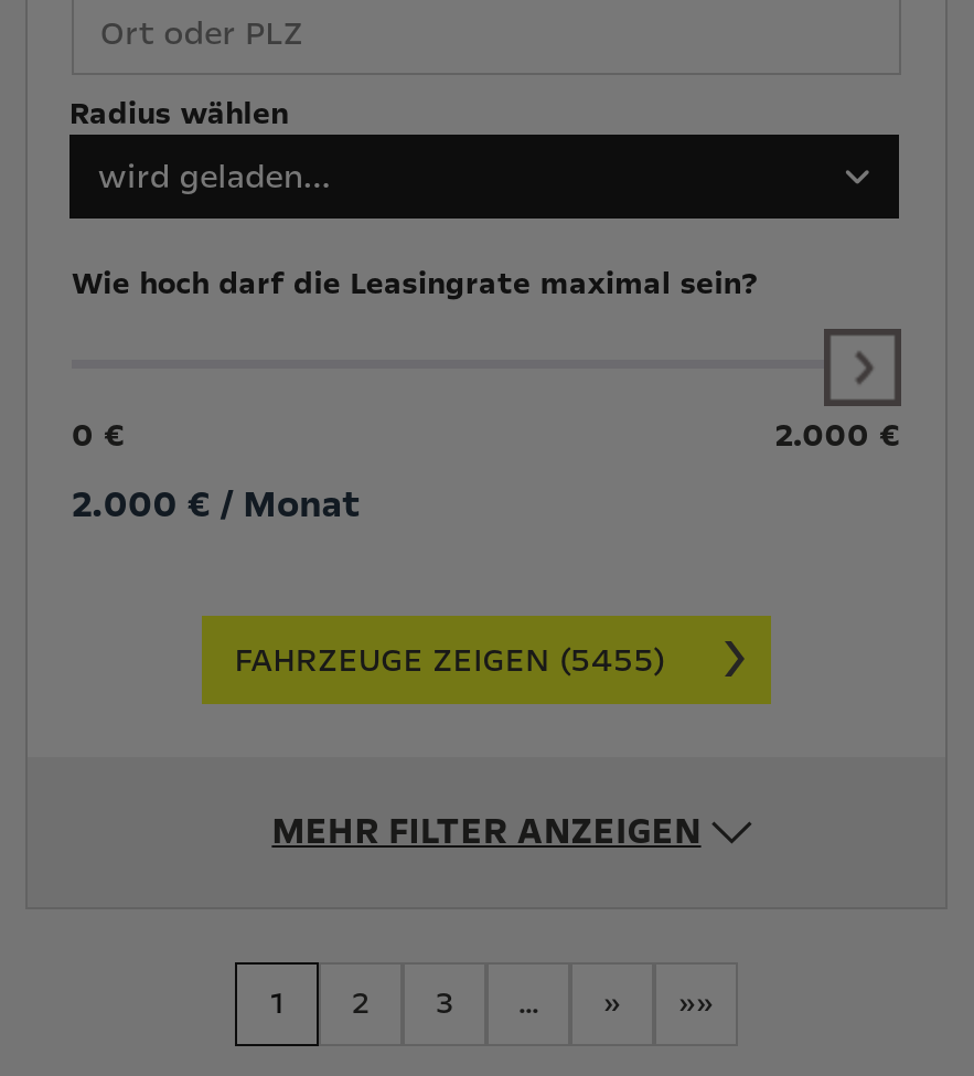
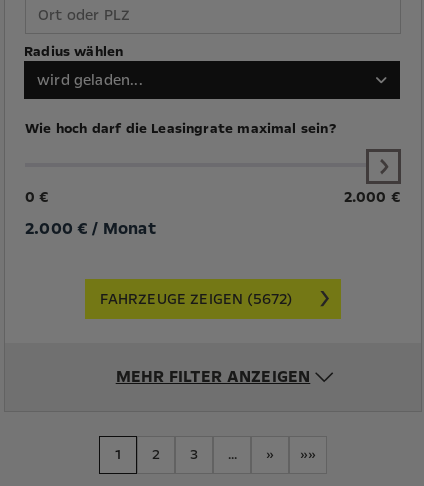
[235,638,665,682] FAHRZEUGE ZEIGEN (5455) -> [100,289,293,309] FAHRZEUGE ZEIGEN (5672)

